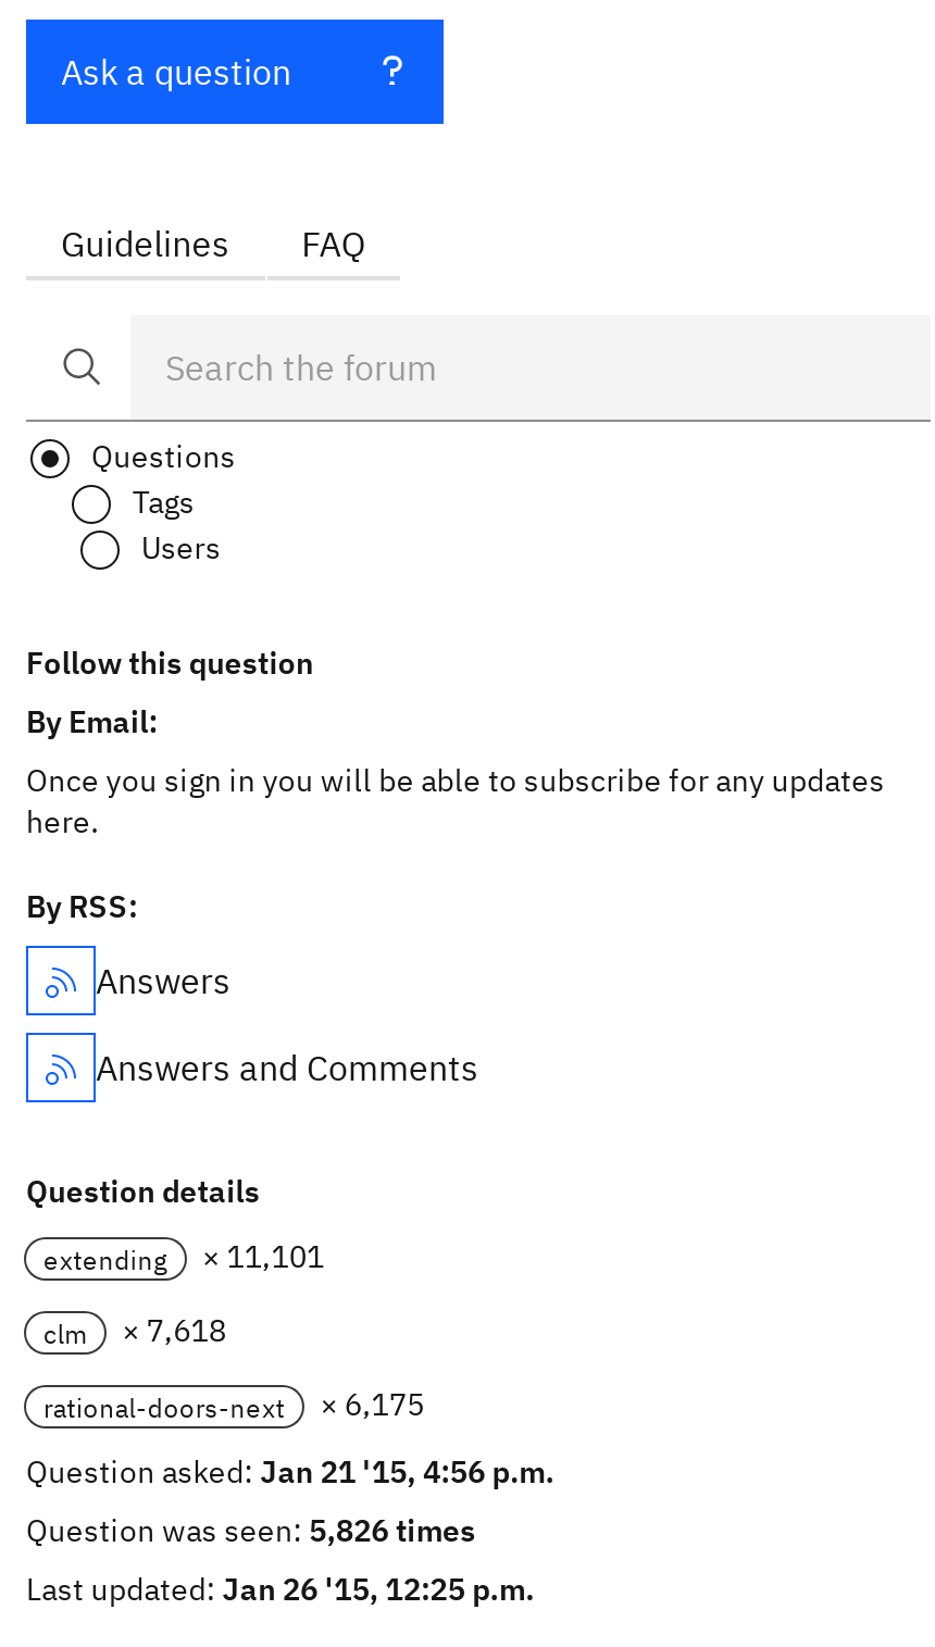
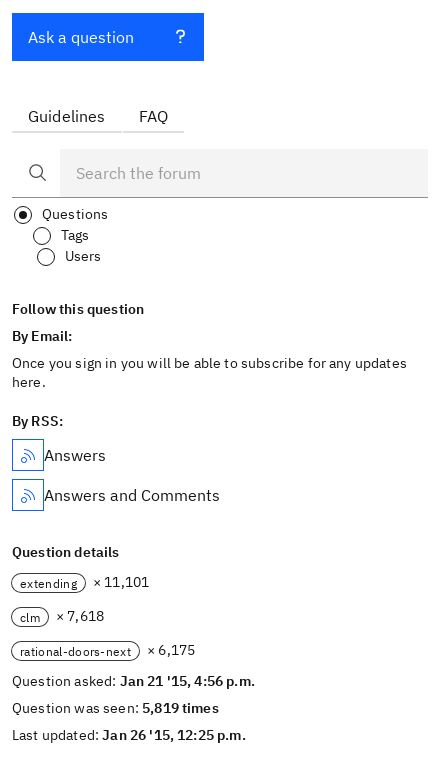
[26,1511,476,1550] Question was seen: 5,826 times -> [12,699,219,717] Question was seen: 5,819 times

